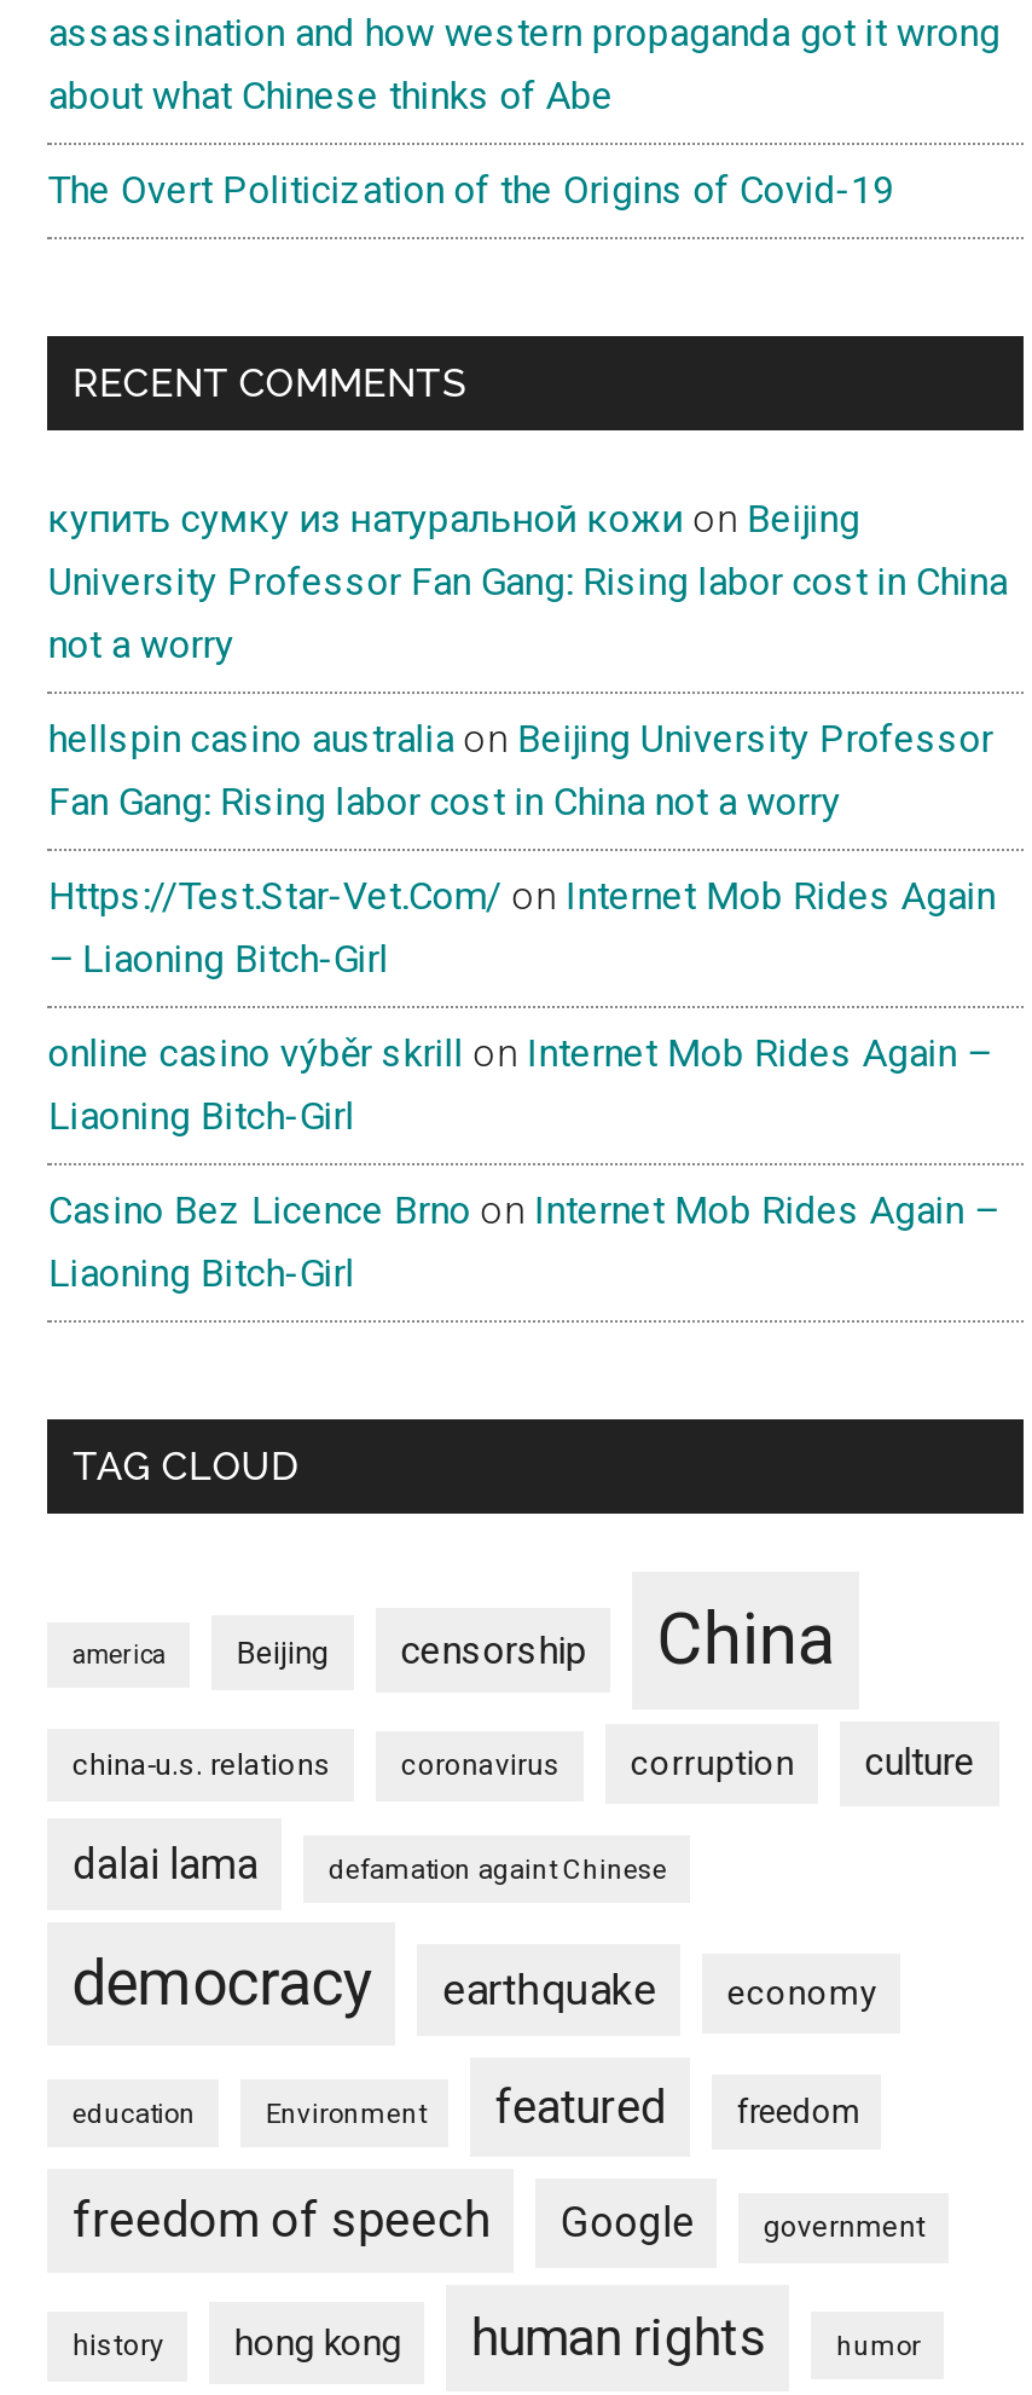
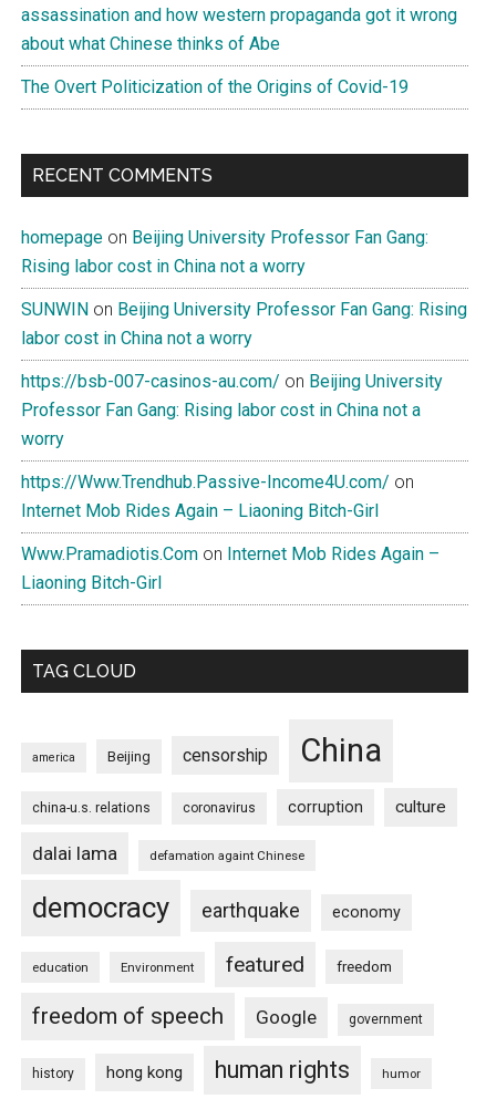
[48,494,1008,666] купить сумку из натуральной кожи on Beijing | University Professor Fan Gang: Rising labor cost in China | not a worry -> [21,226,429,276] homepage on Beijing University Professor Fan Gang: | Rising labor cost in China not a worry
[48,715,993,823] hellspin casino australia on Beijing University Professor | Fan Gang: Rising labor cost in China not a worry -> [21,298,468,348] SUNWIN on Beijing University Professor Fan Gang: Rising | labor cost in China not a worry
[48,872,996,980] Https://Test.Star-Vet.Com/ on Internet Mob Rides Again | – Liaoning Bitch-Girl -> [21,370,443,449] https://bsb-007-casinos-au.com/ on Beijing University | Professor Fan Gang: Rising labor cost in China not a | worry
[48,1029,991,1138] online casino výběr skrill on Internet Mob Rides Again – | Liaoning Bitch-Girl -> [21,471,414,521] https://Www.Trendhub.Passive-Income4U.com/ on | Internet Mob Rides Again – Liaoning Bitch-Girl
[48,1186,998,1232] Casino Bez Licence Brno on Internet Mob Rides Again – -> [21,543,440,564] Www.Pramadiotis.Com on Internet Mob Rides Again –

